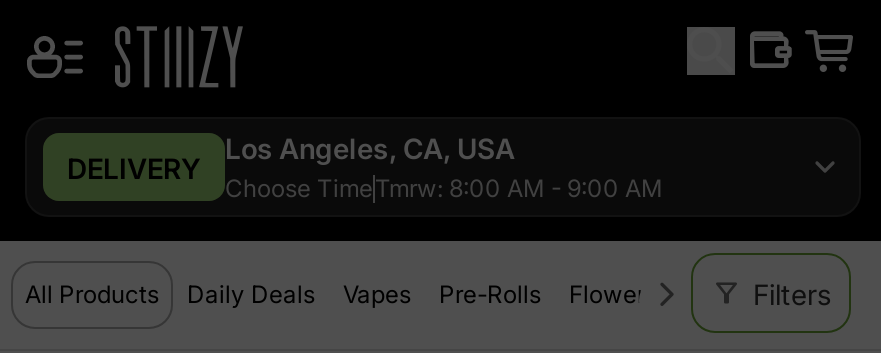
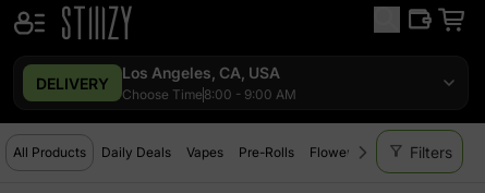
[225,173,663,203] Choose TimeTmrw: 8:00 AM - 9:00 AM -> [122,86,296,102] Choose Time8:00 - 9:00 AM

